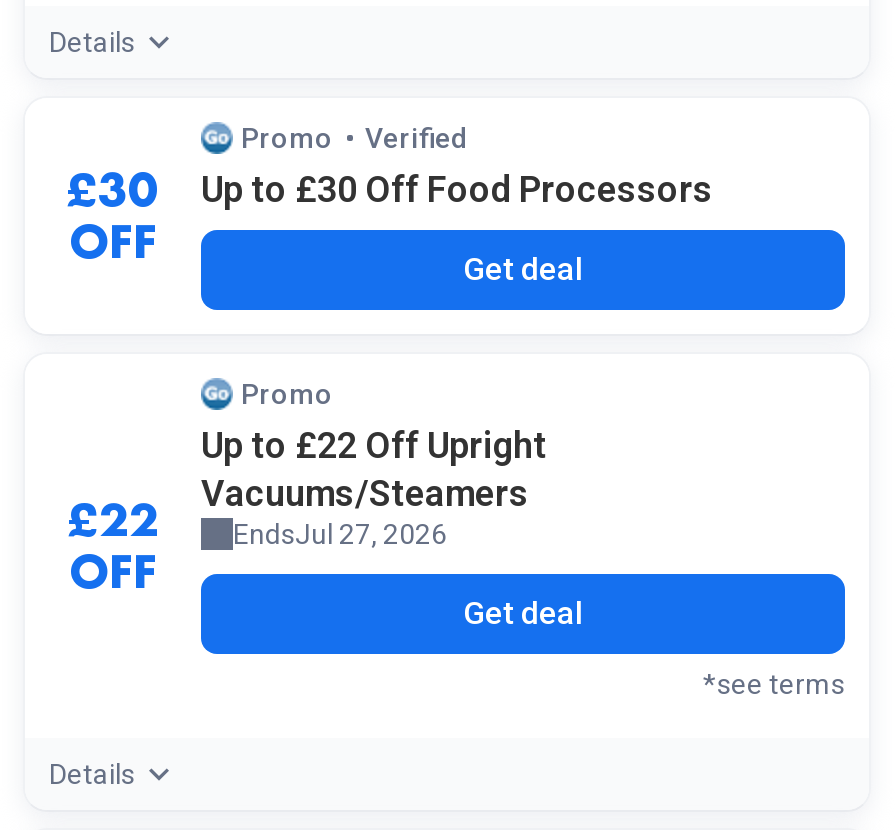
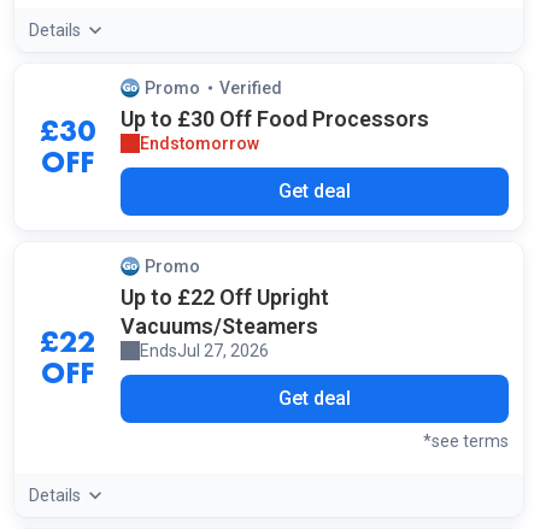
none -> [140,134,259,153] Endstomorrow

